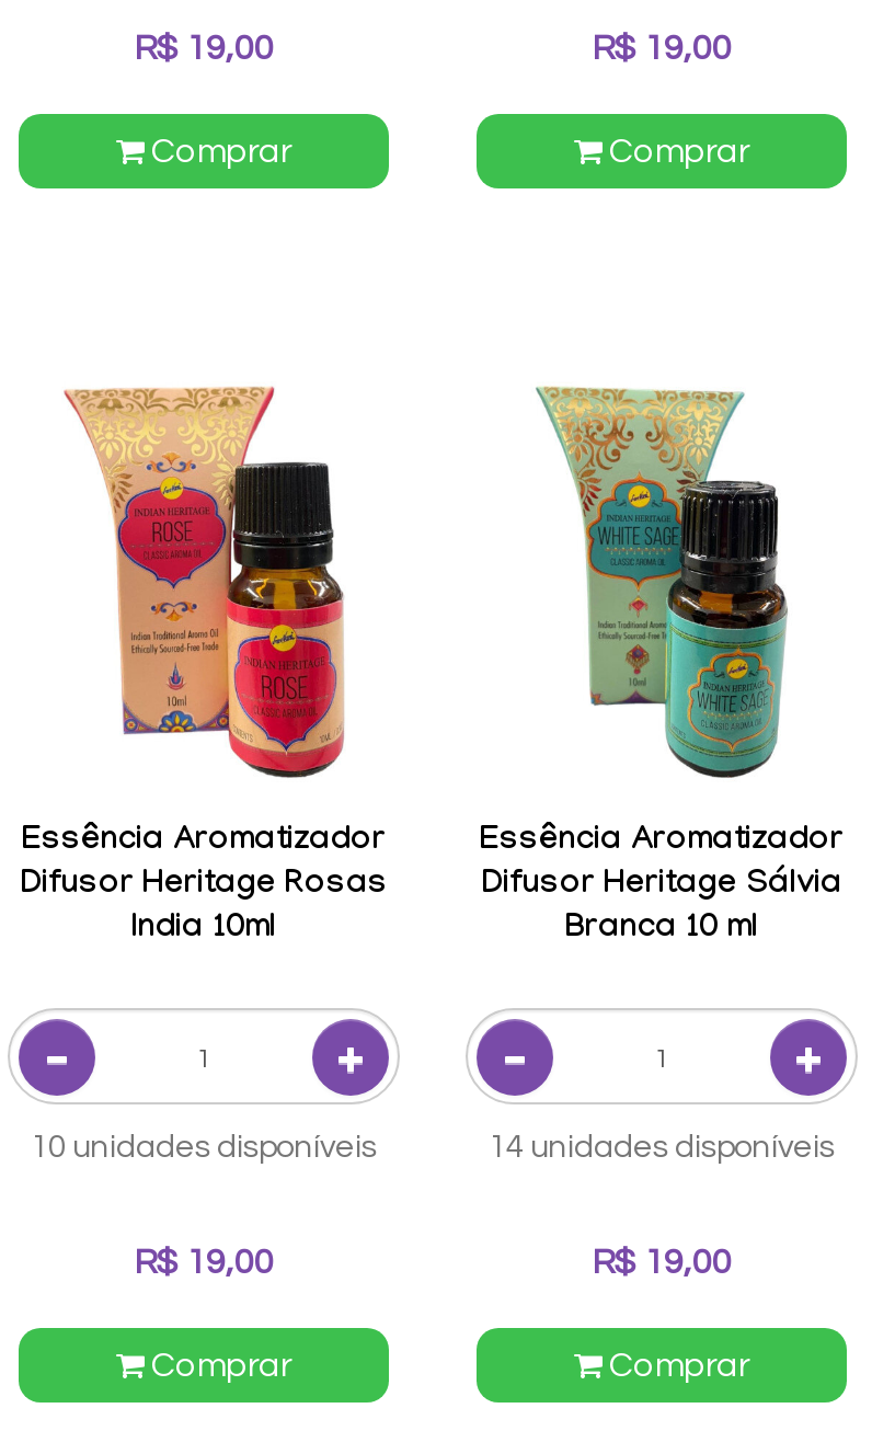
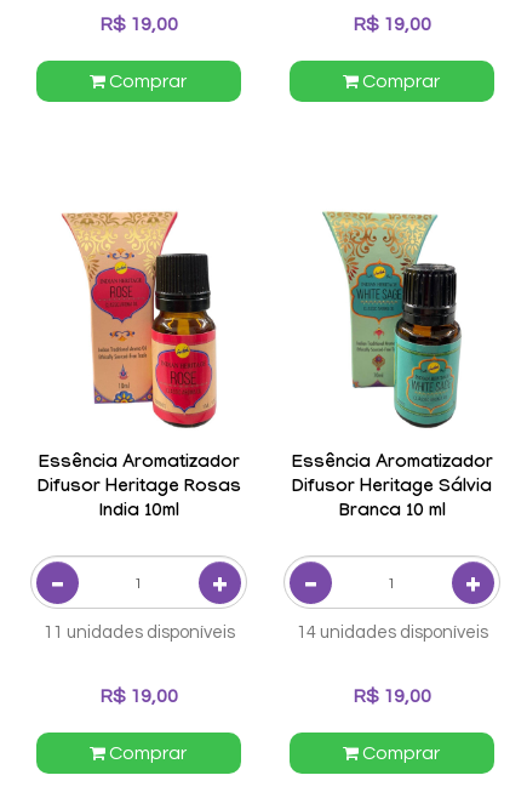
[31,1131,377,1164] 10 unidades disponíveis -> [43,623,234,642] 11 unidades disponíveis

